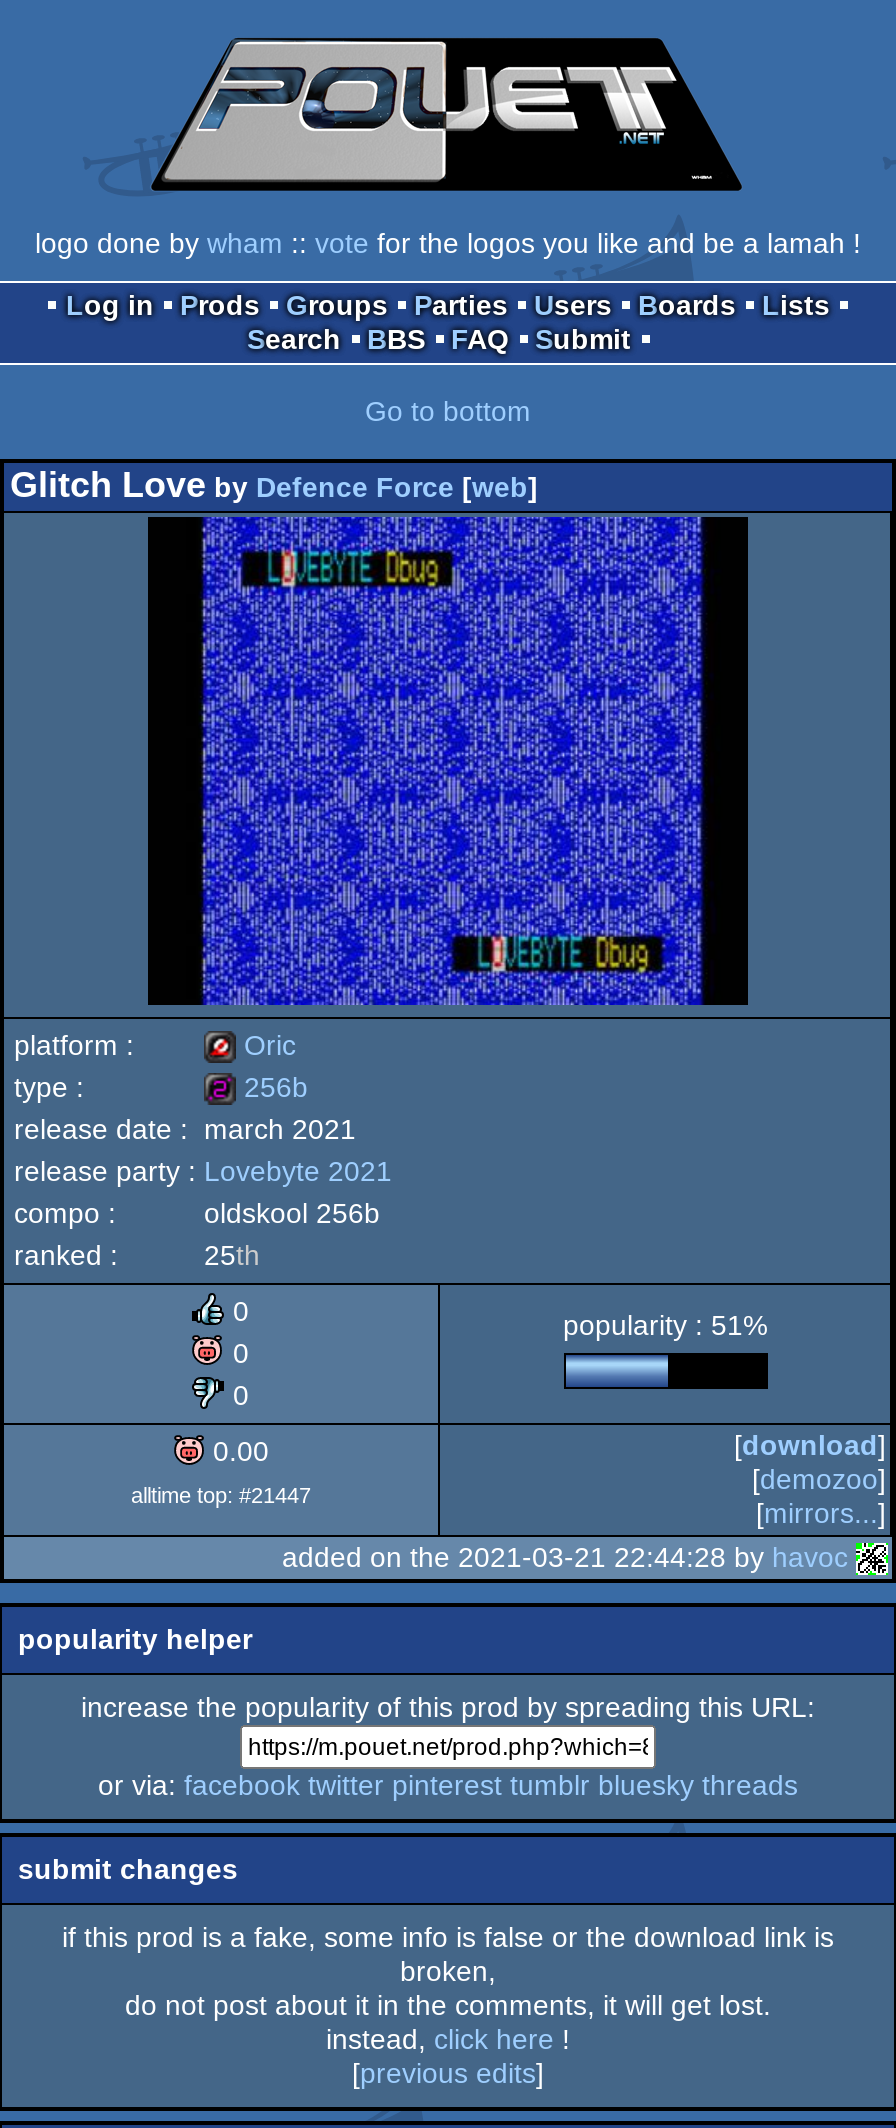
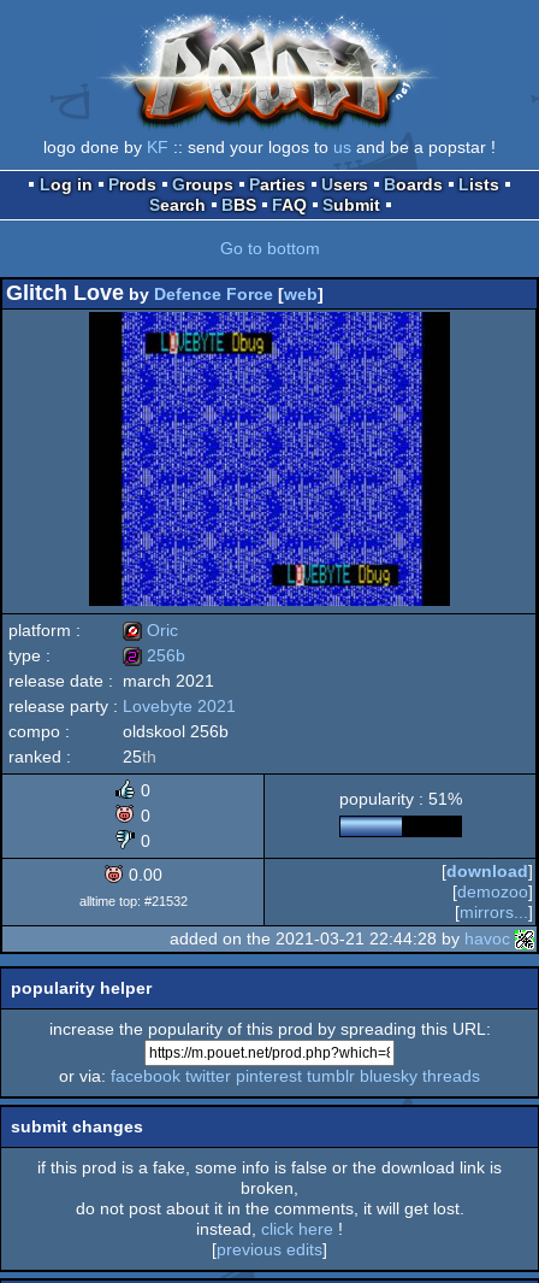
[35,25,861,259] [image] | logo done by wham:: vote for the logos you like and be a lamah ! -> [43,14,496,157] [image] | logo done by KF:: send your logos to us and be a popstar !
[131,1483,311,1507] alltime top: #21447 -> [79,894,187,908] alltime top: #21532

